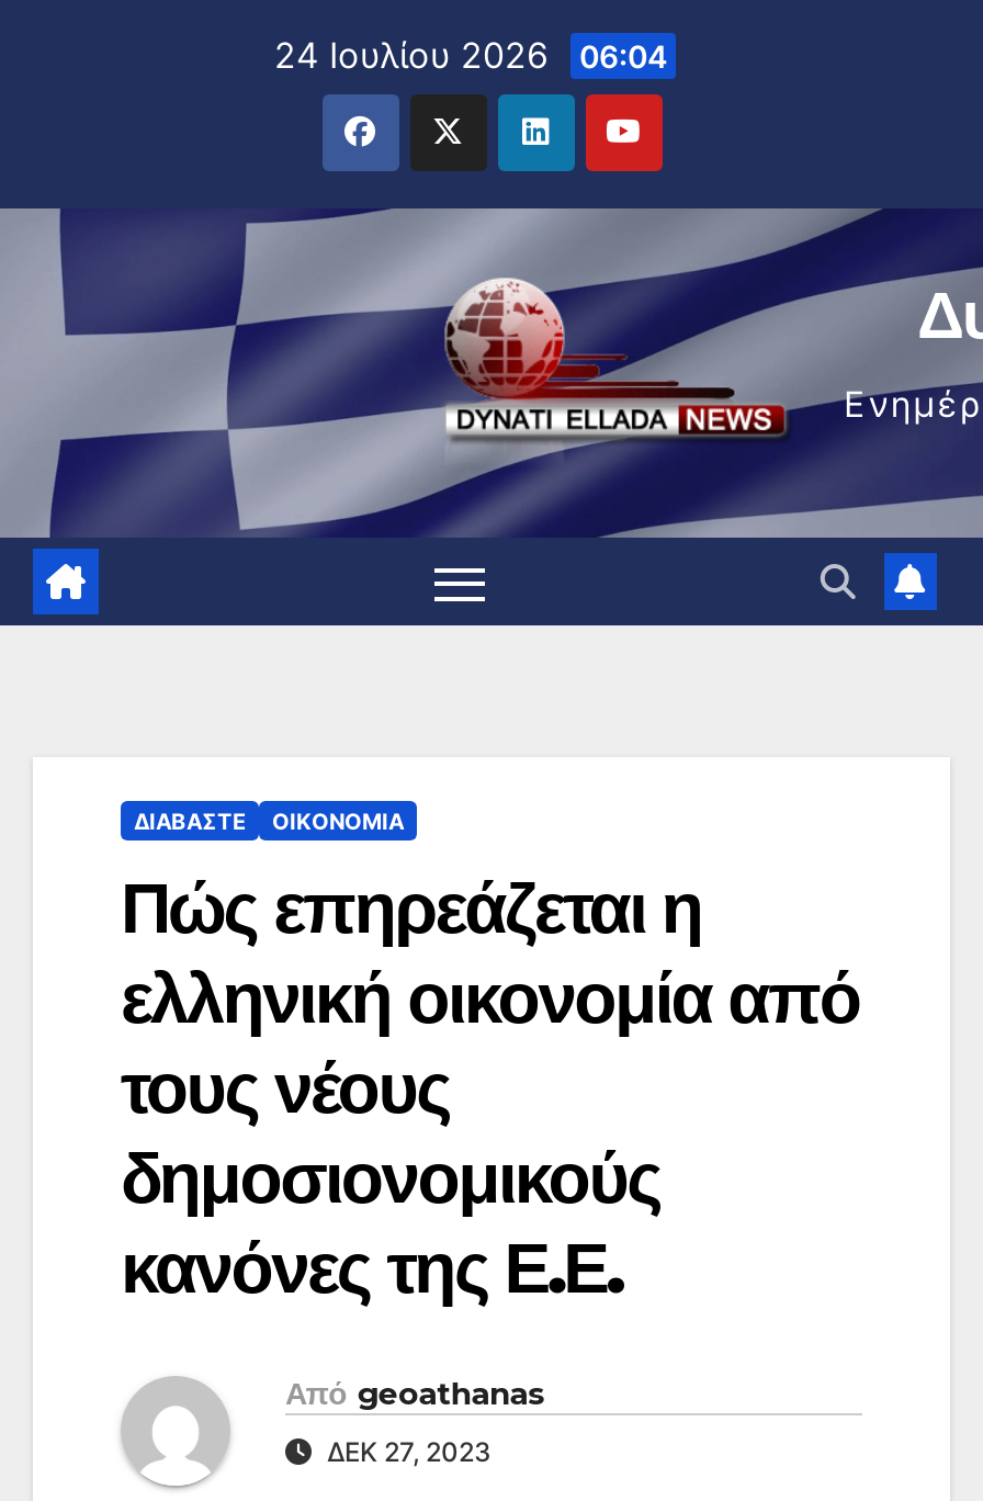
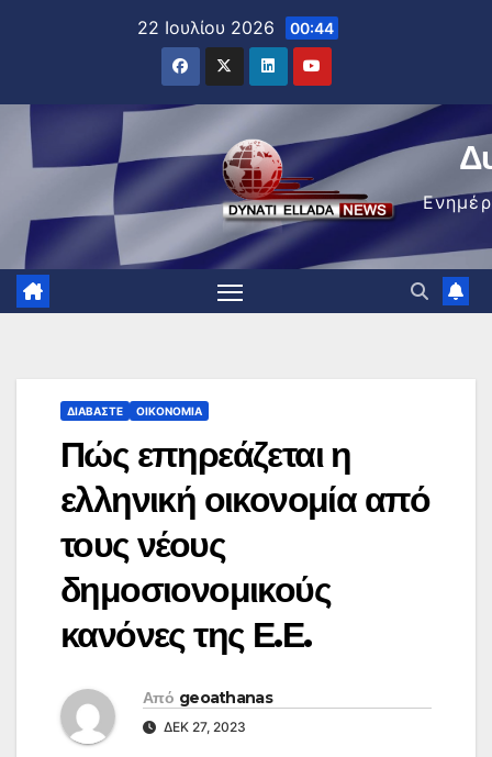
[274,33,667,77] 24 Ιουλίου 2026 06:04 -> [137,16,334,38] 22 Ιουλίου 2026 00:44

